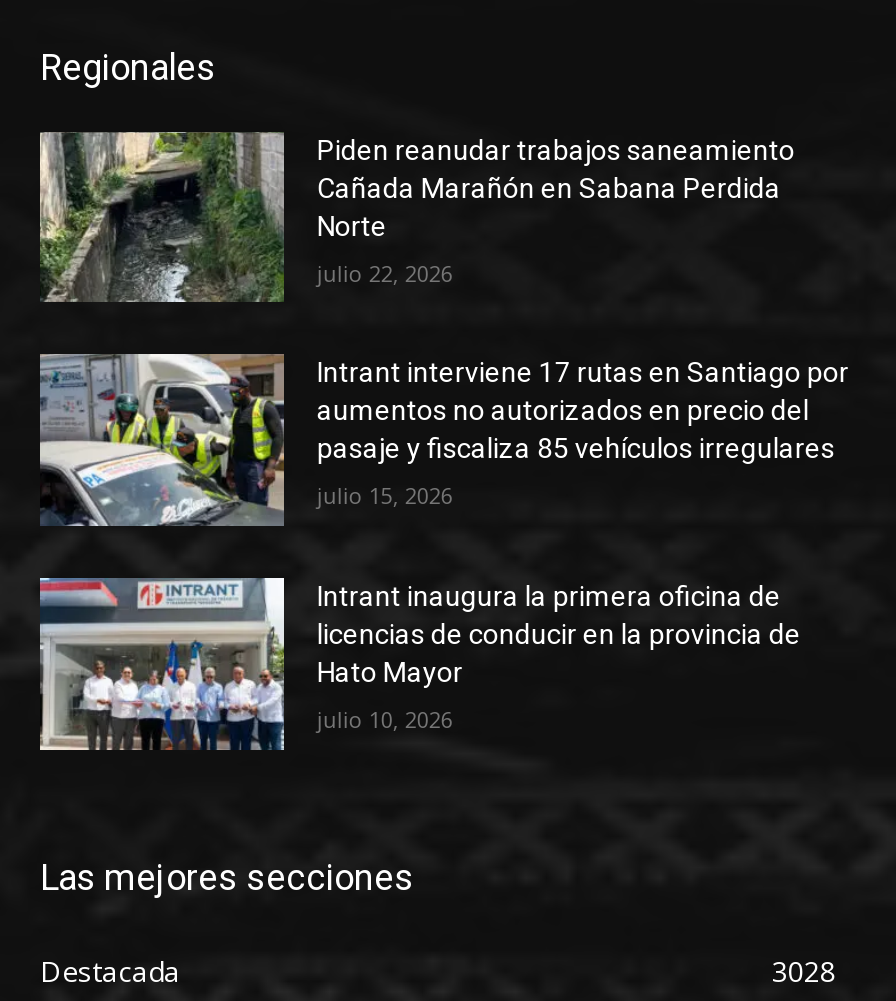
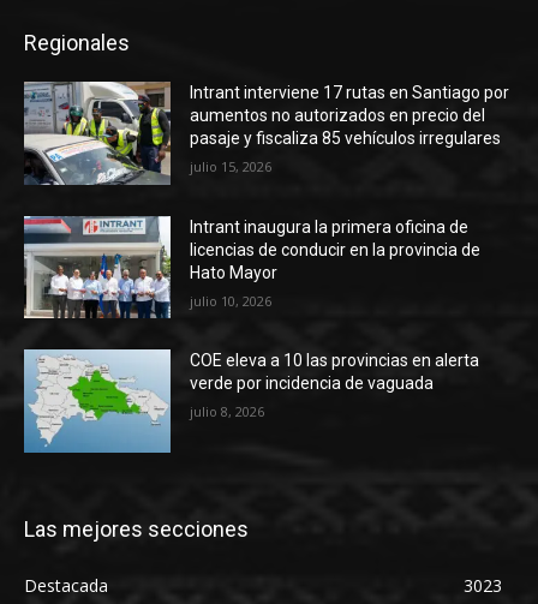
[38,131,795,303] [image] | Piden reanudar trabajos saneamiento | Cañada Marañón en Sabana Perdida | Norte | julio 22, 2026 -> none
moved [22,347,849,755] -> [13,77,510,322]: [image] | Intrant interviene 17 rutas en Santiago por | aumentos no autorizados en precio del | ... | Hato Mayor | julio 10, 2026
none -> [23,348,480,454] [image] | COE eleva a 10 las provincias en alerta | verde por incidencia de vaguada | julio 8, 2026
[772,951,836,989] 3028 -> [464,574,502,597] 3023

